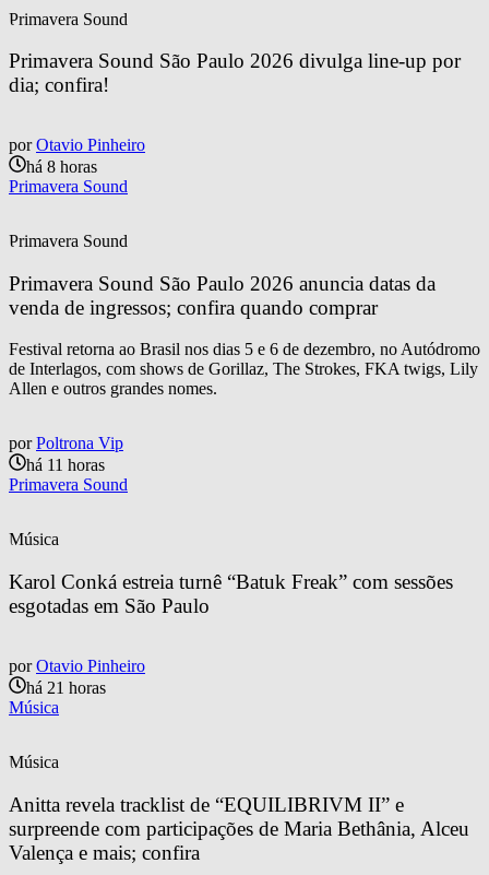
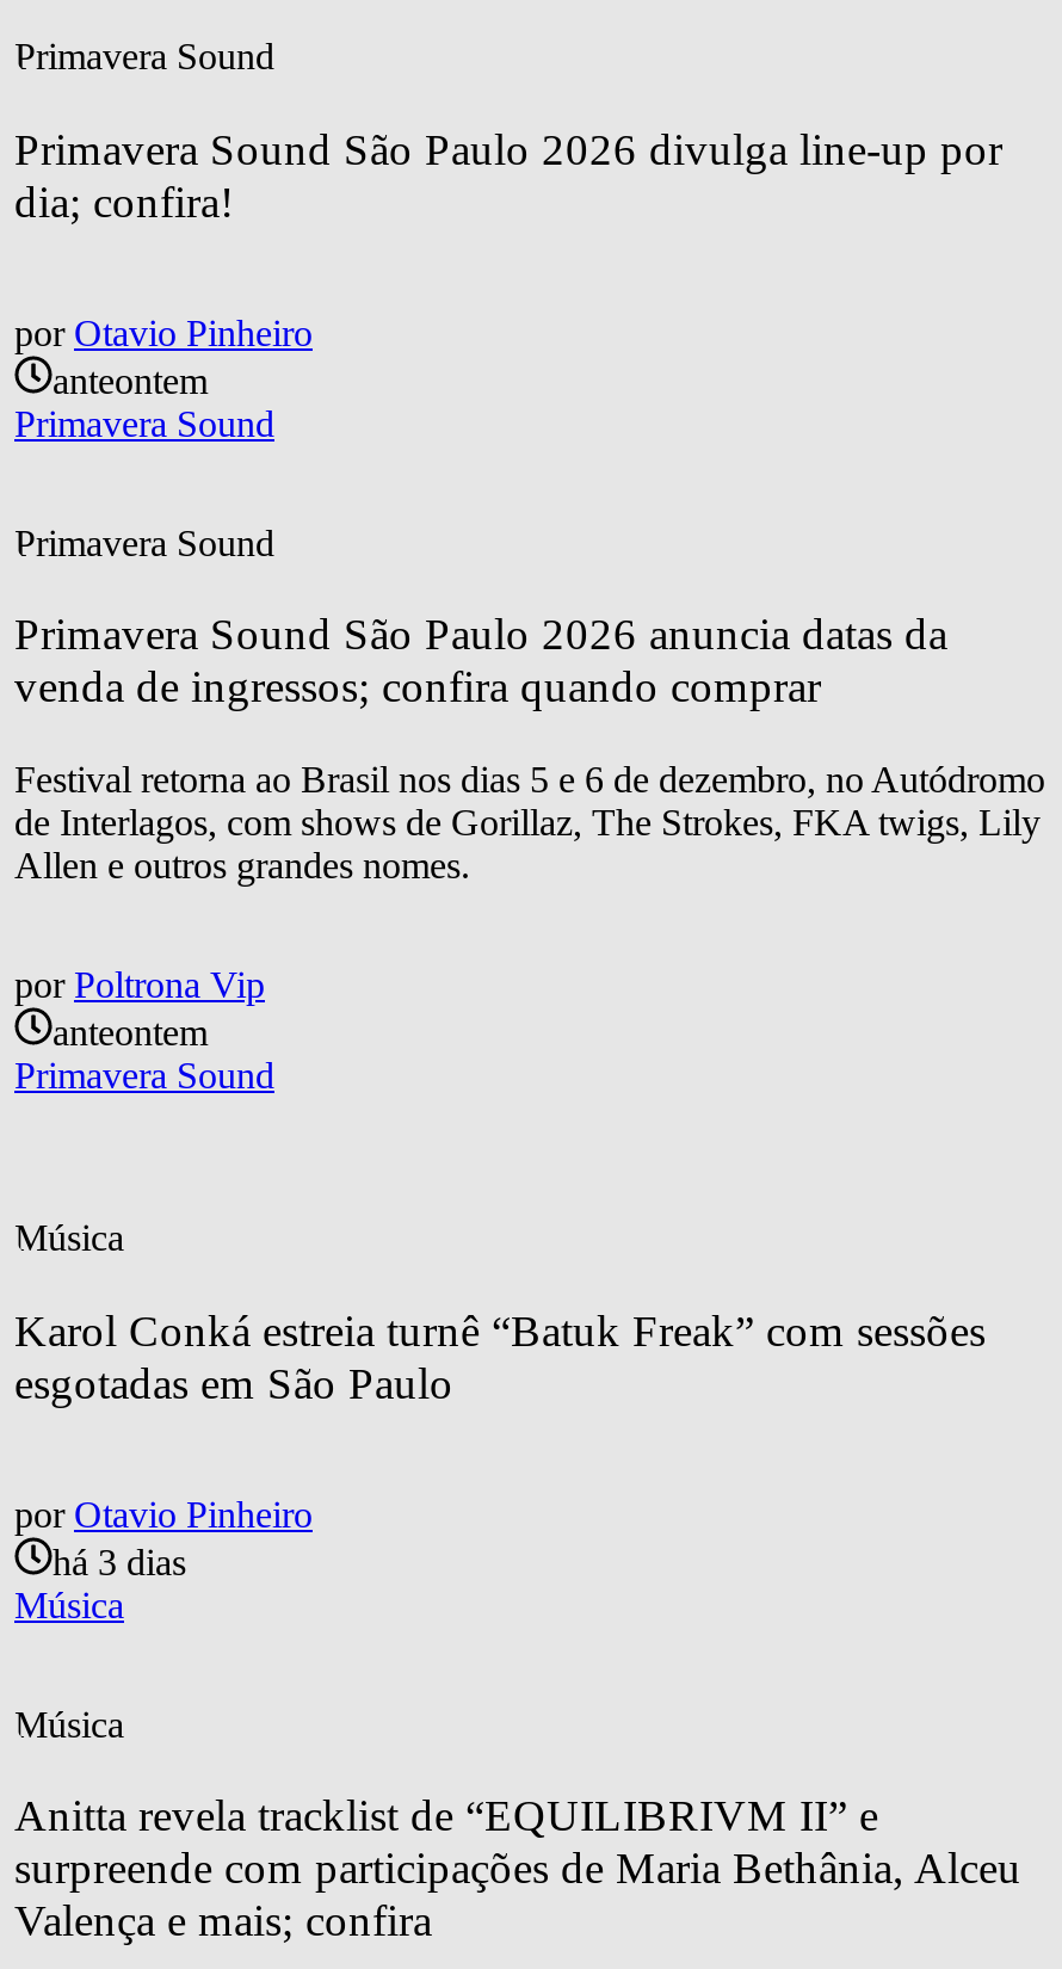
[26,157,97,176] há 8 horas -> [53,359,208,400] anteontem
[26,456,105,475] há 11 horas -> [53,1012,208,1053] anteontem
[26,678,106,697] há 21 horas -> [53,1540,186,1581] há 3 dias

